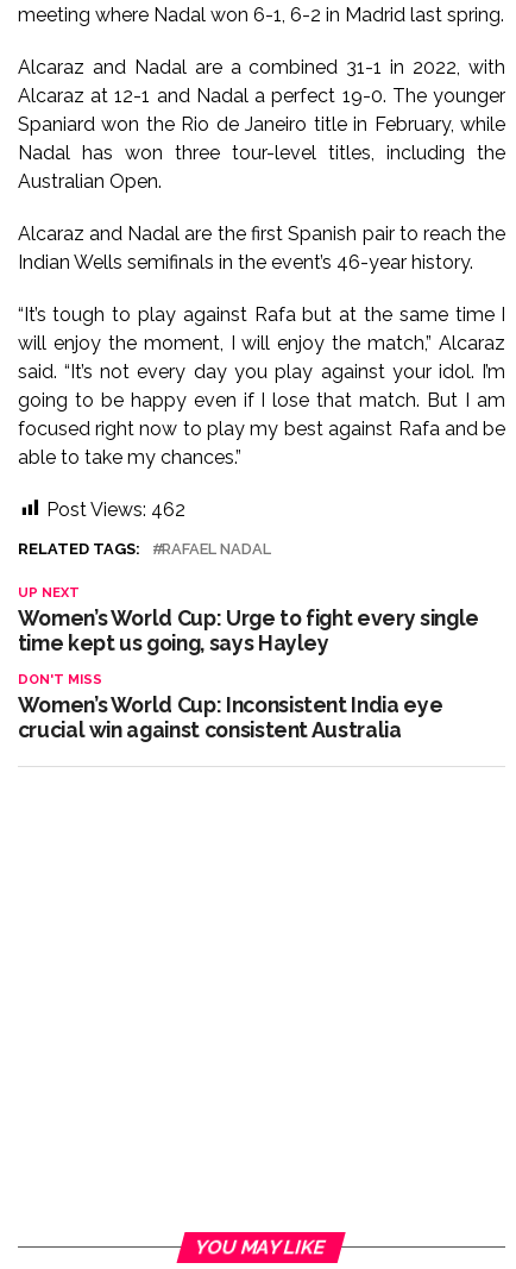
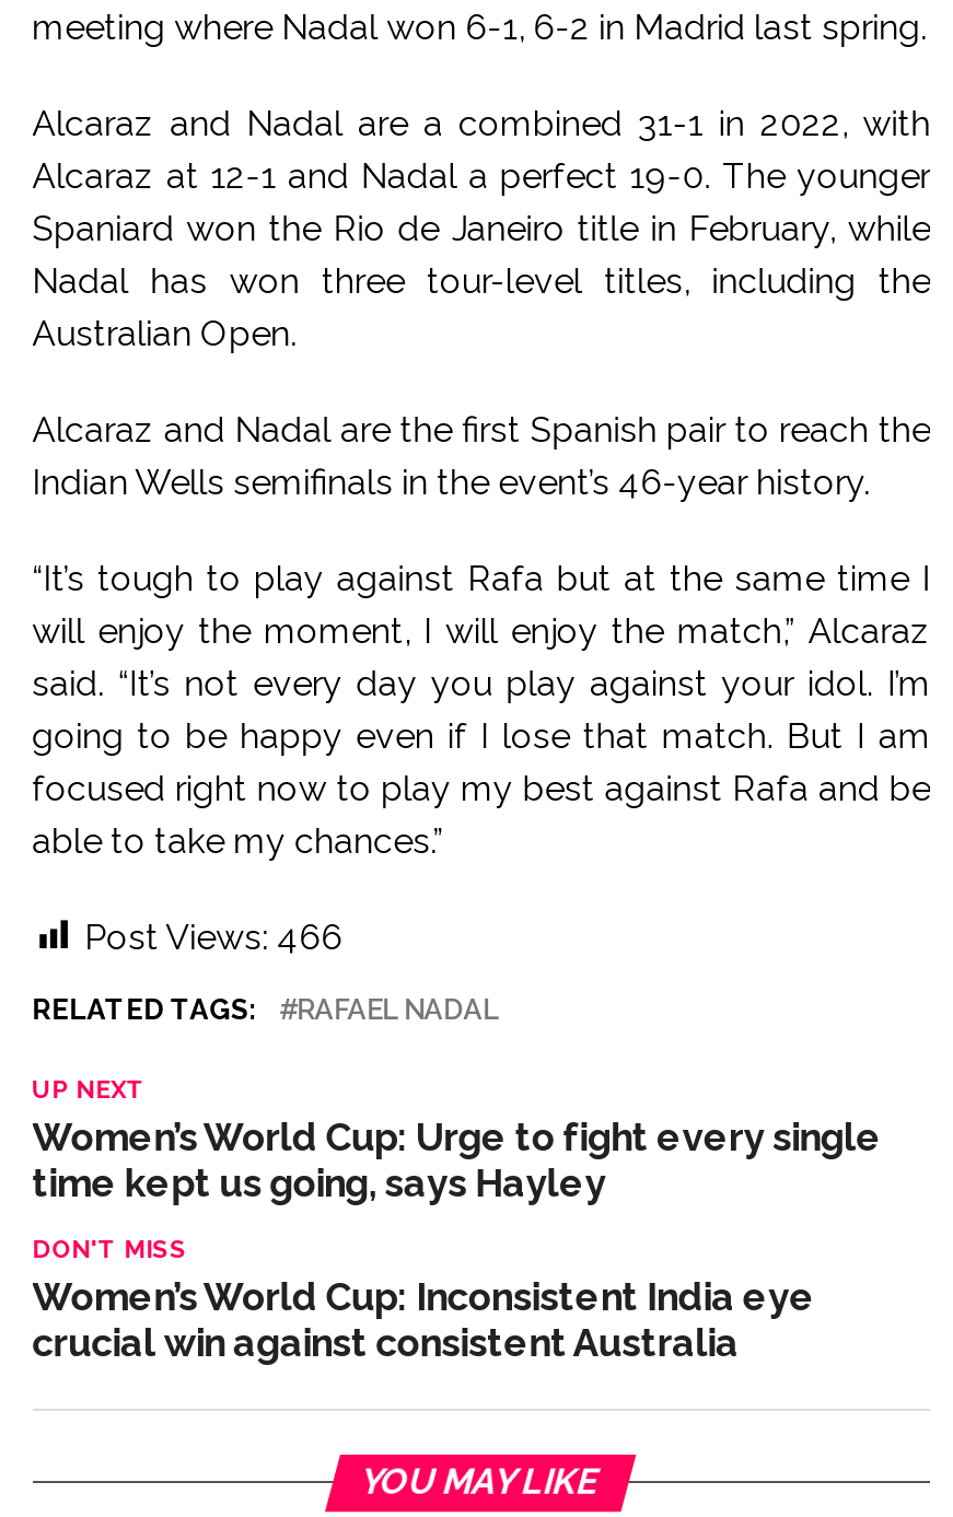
[46,498,185,520] Post Views: 462 -> [85,916,343,957] Post Views: 466

